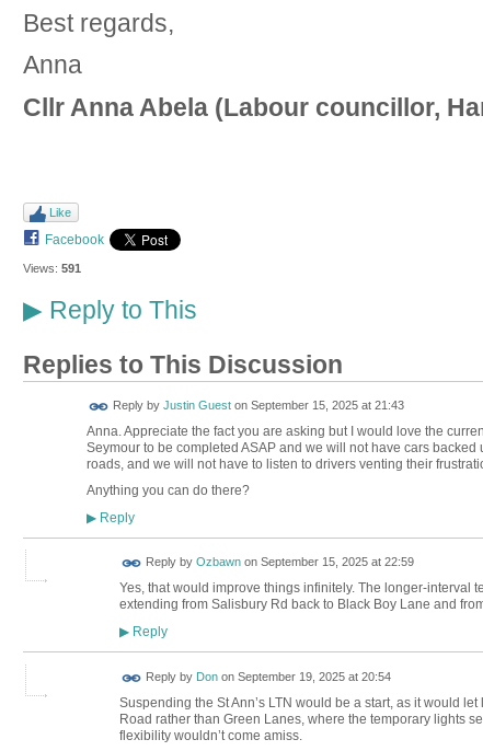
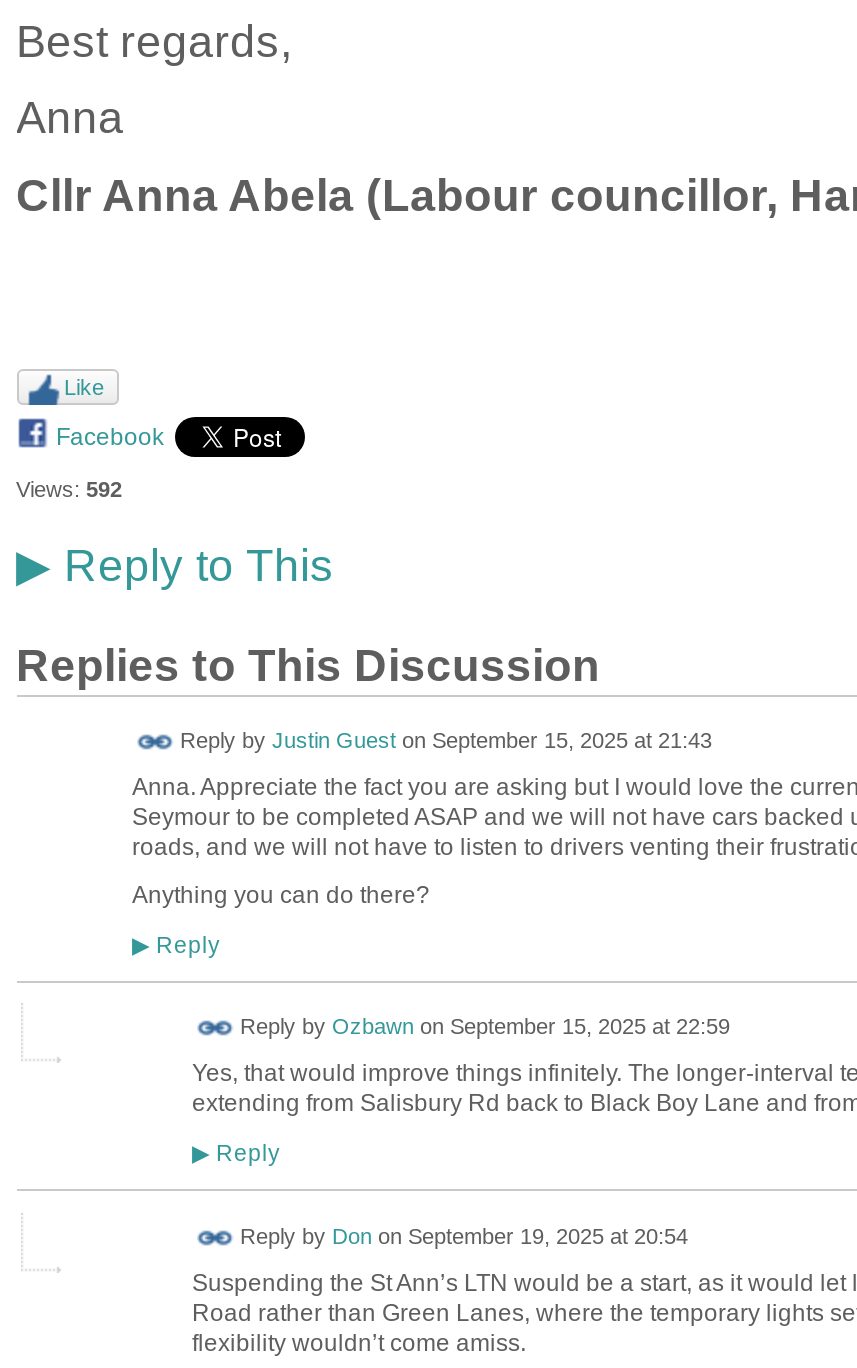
[22,262,81,275] Views: 591 -> [16,477,122,501] Views: 592

